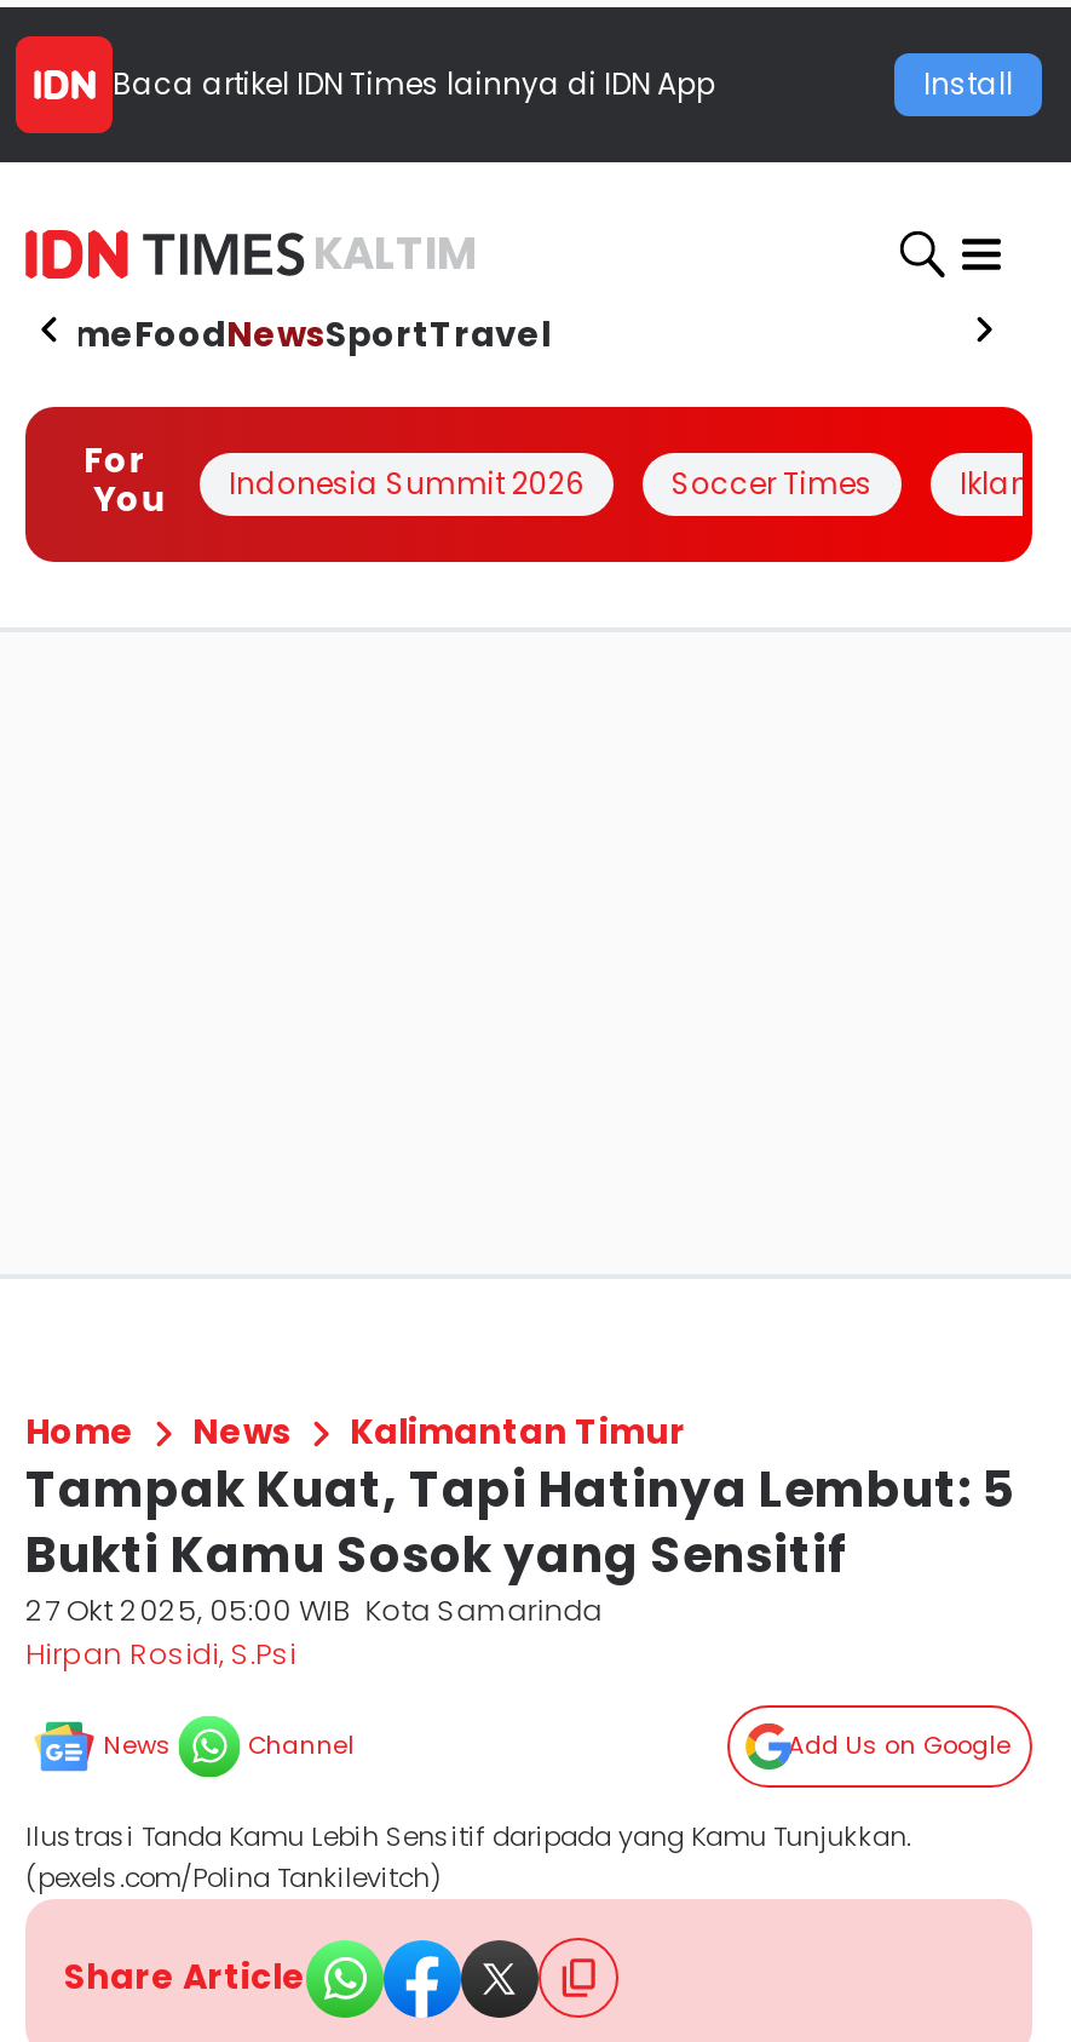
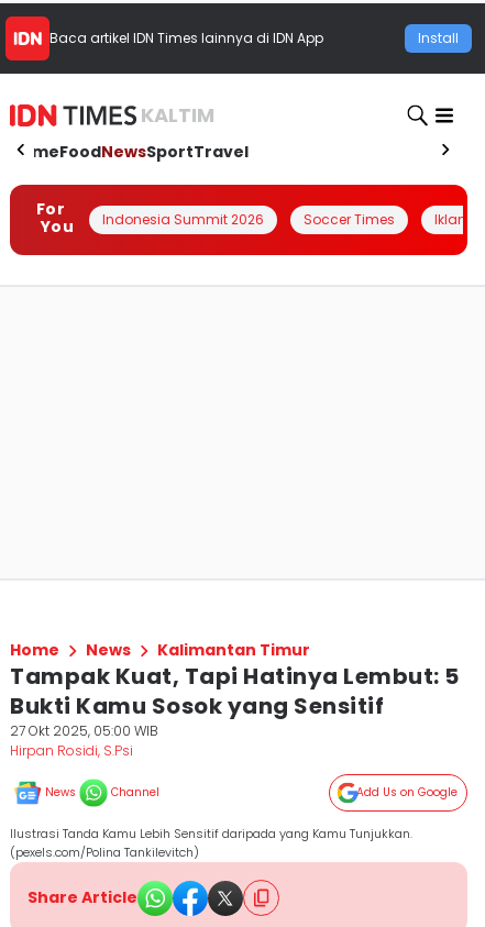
[25,1589,602,1630] 27 Okt 2025, 05:00 WIB Kota Samarinda -> [10,721,158,740] 27 Okt 2025, 05:00 WIB

